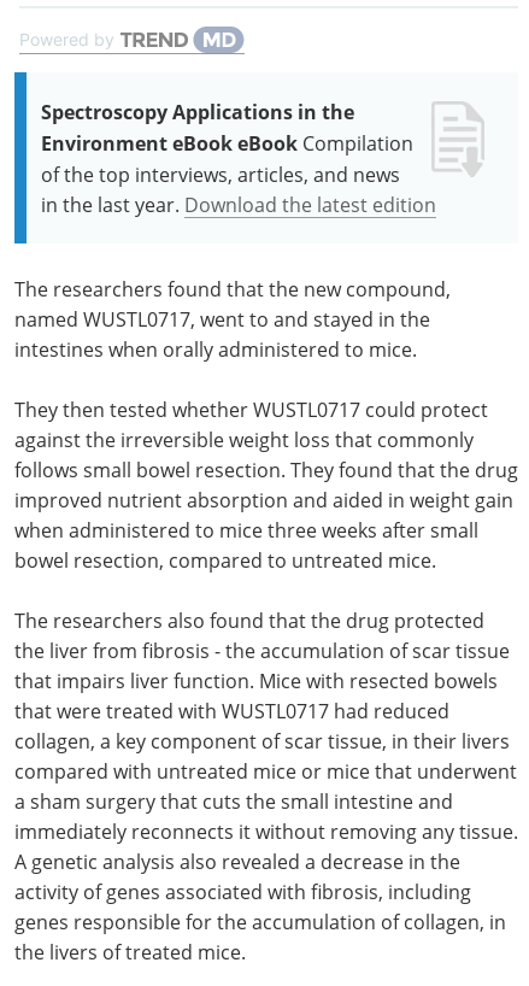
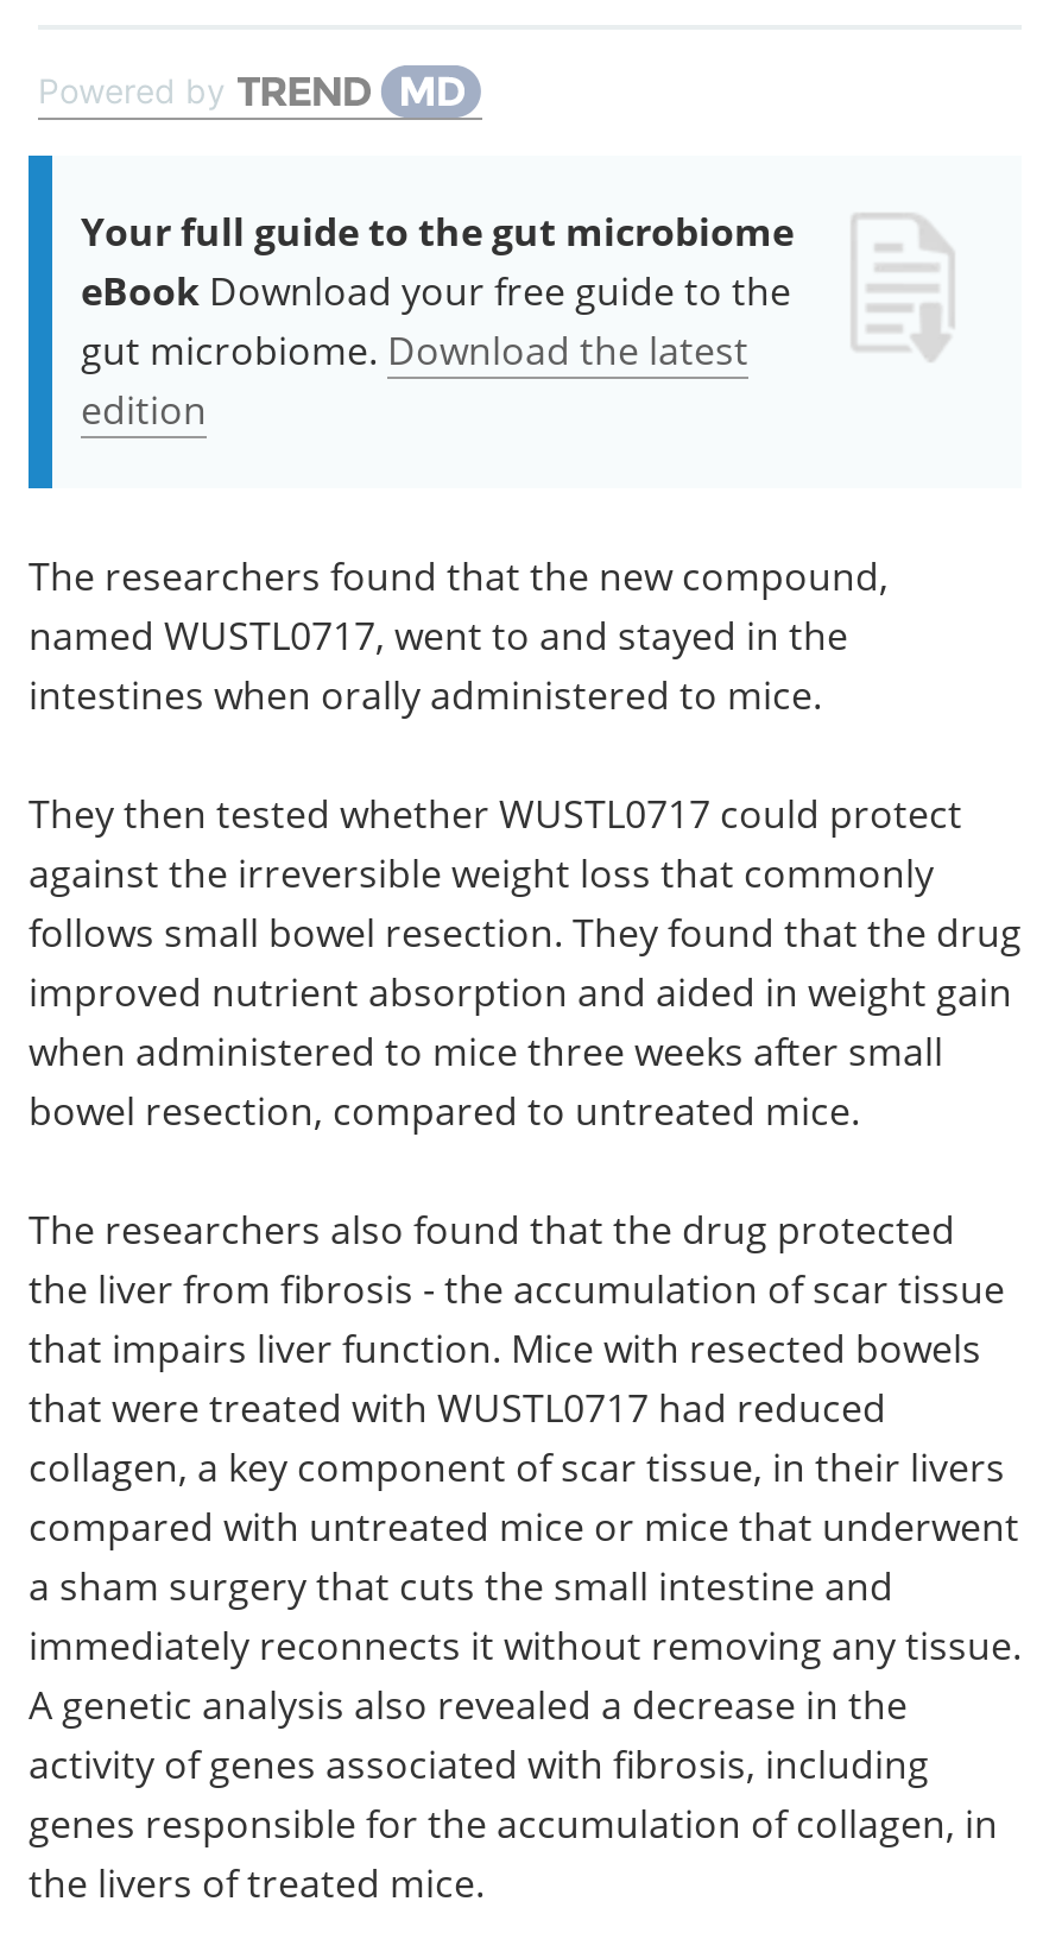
[41,99,436,217] Spectroscopy Applications in the | Environment eBook eBook Compilation | of the top interviews, articles, and news | in the last year. Download the latest edition -> [81,205,794,436] Your full guide to the gut microbiome | eBook Download your free guide to the | gut microbiome. Download the latest | edition

